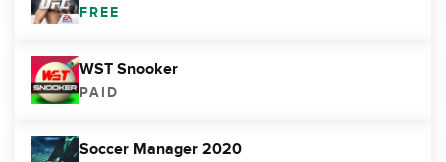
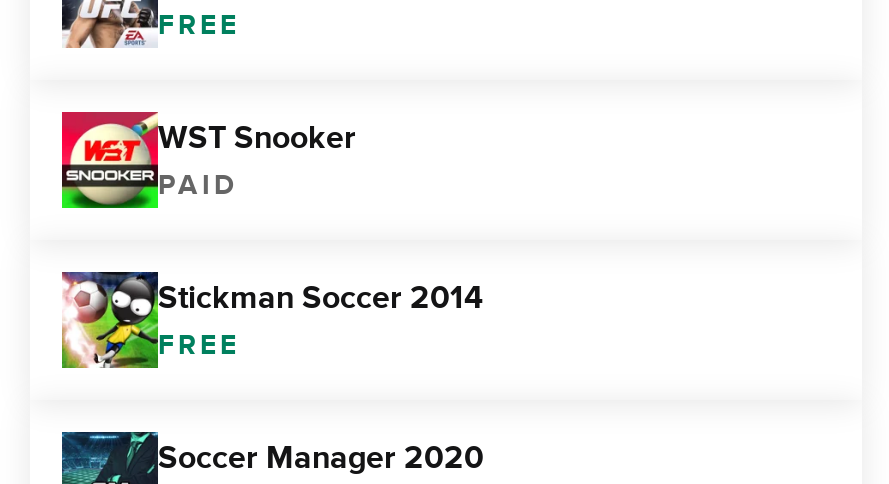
none -> [60,270,484,370] [image] | Stickman Soccer 2014 | FREE

